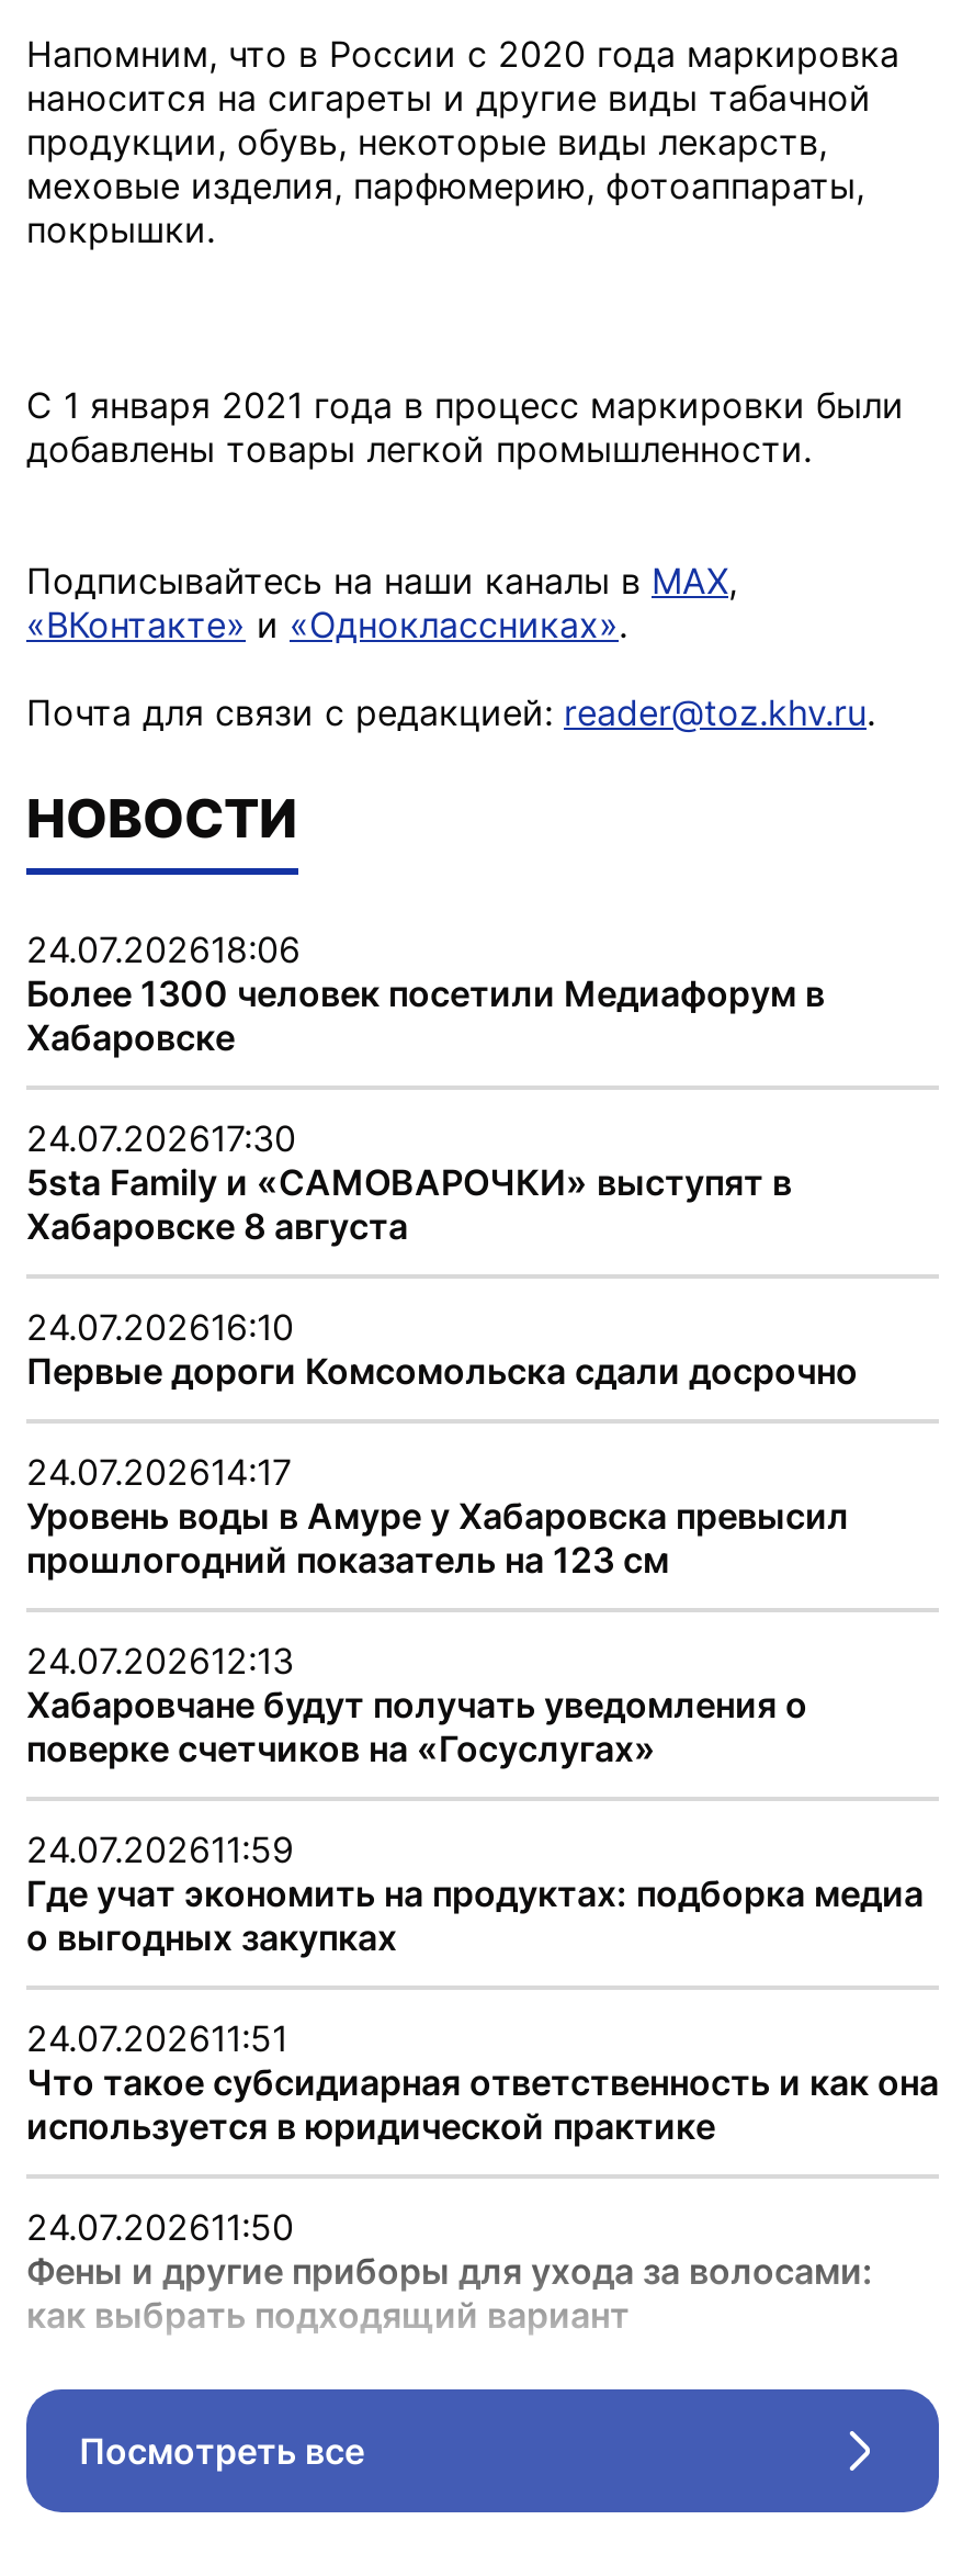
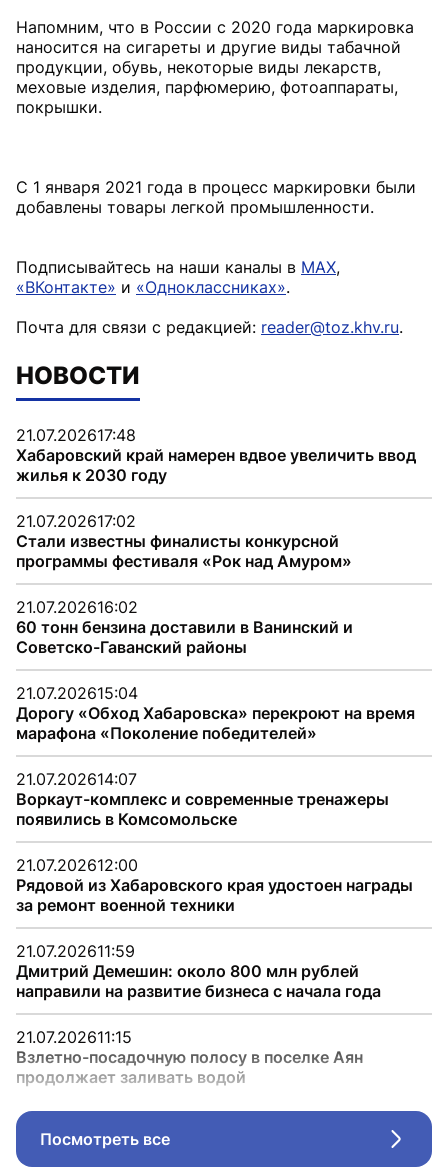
[26,928,825,1059] 24.07.202618:06 | Более 1300 человек посетили Медиафорум в | Хабаровске -> [16,425,416,485] 21.07.202617:48 | Хабаровский край намерен вдвое увеличить ввод | жилья к 2030 году
[26,1116,792,1248] 24.07.202617:30 | 5sta Family и «САМОВАРОЧКИ» выступят в | Хабаровске 8 августа -> [16,511,352,571] 21.07.202617:02 | Стали известны финалисты конкурсной | программы фестиваля «Рок над Амуром»
[26,1305,858,1393] 24.07.202616:10 | Первые дороги Комсомольска сдали досрочно -> [16,597,353,657] 21.07.202616:02 | 60 тонн бензина доставили в Ванинский и | Советско-Гаванский районы
[26,1450,849,1582] 24.07.202614:17 | Уровень воды в Амуре у Хабаровска превысил | прошлогодний показатель на 123 см -> [16,683,415,743] 21.07.202615:04 | Дорогу «Обход Хабаровска» перекроют на время | марафона «Поколение победителей»
[26,1639,807,1771] 24.07.202612:13 | Хабаровчане будут получать уведомления о | поверке счетчиков на «Госуслугах» -> [16,769,389,829] 21.07.202614:07 | Воркаут-комплекс и современные тренажеры | появились в Комсомольске
[26,1828,924,1959] 24.07.202611:59 | Где учат экономить на продуктах: подборка медиа | о выгодных закупках -> [16,855,413,915] 21.07.202612:00 | Рядовой из Хабаровского края удостоен награды | за ремонт военной техники
[26,2016,939,2148] 24.07.202611:51 | Что такое субсидиарная ответственность и как она | используется в юридической практике -> [16,941,381,1001] 21.07.202611:59 | Дмитрий Демешин: около 800 млн рублей | направили на развитие бизнеса с начала года
[26,2205,873,2337] 24.07.202611:50 | Фены и другие приборы для ухода за волосами: | как выбрать подходящий вариант -> [16,1027,363,1087] 21.07.202611:15 | Взлетно-посадочную полосу в поселке Аян | продолжает заливать водой

